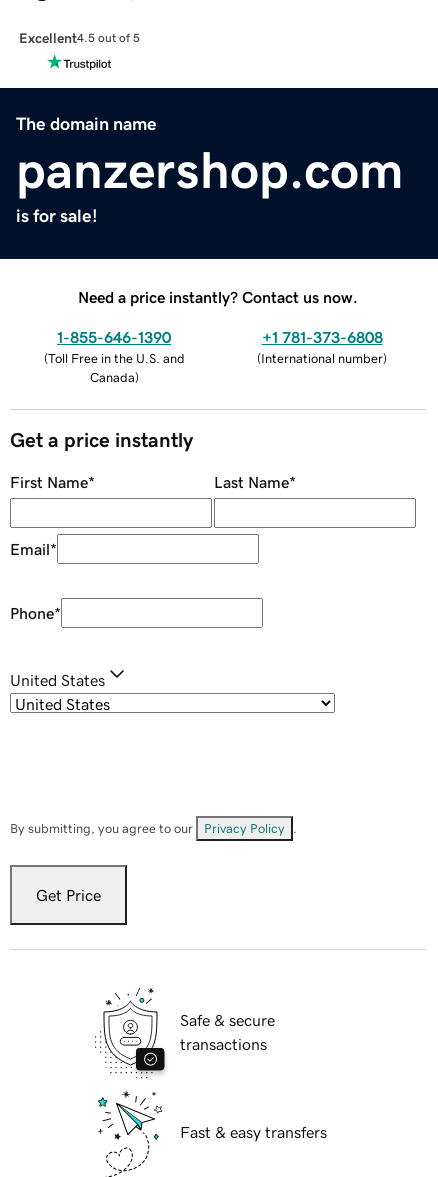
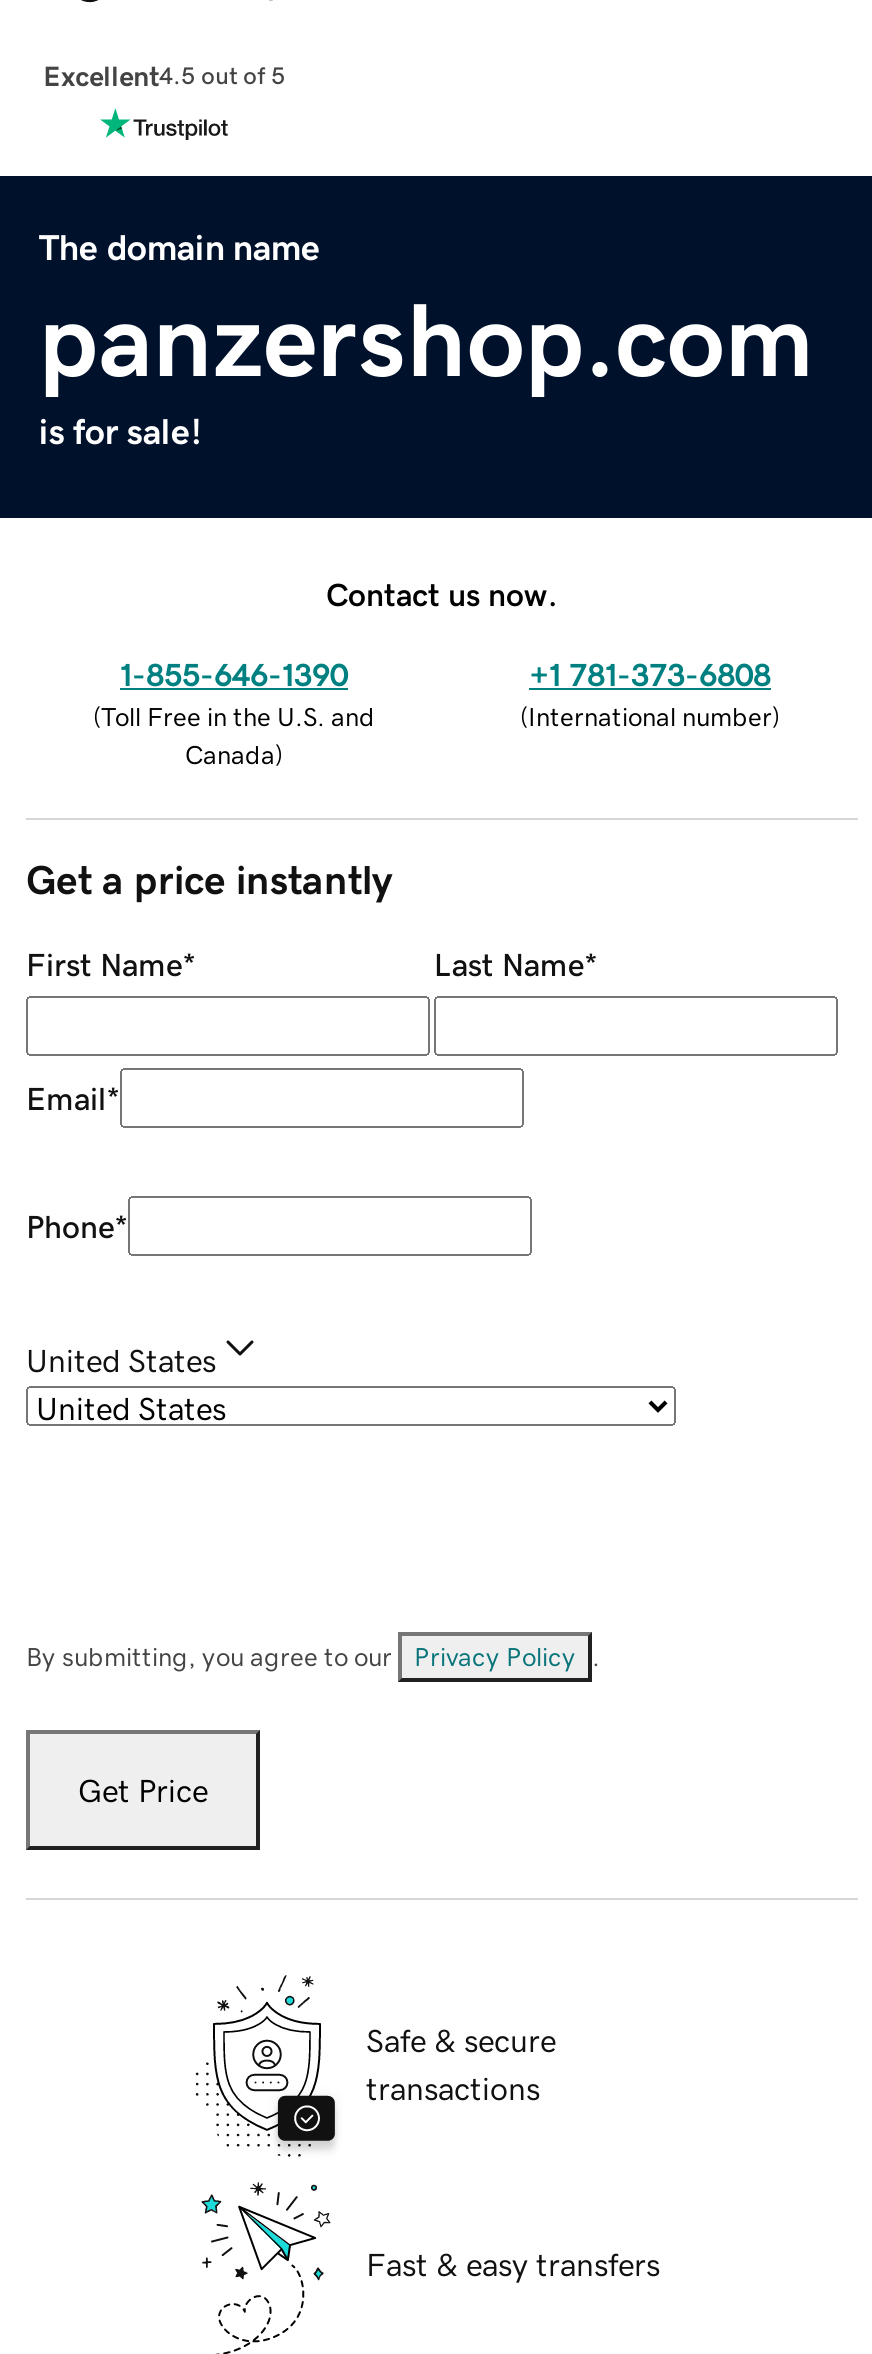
[78,289,358,305] Need a price instantly? Contact us now. -> [326,577,558,609] Contact us now.

